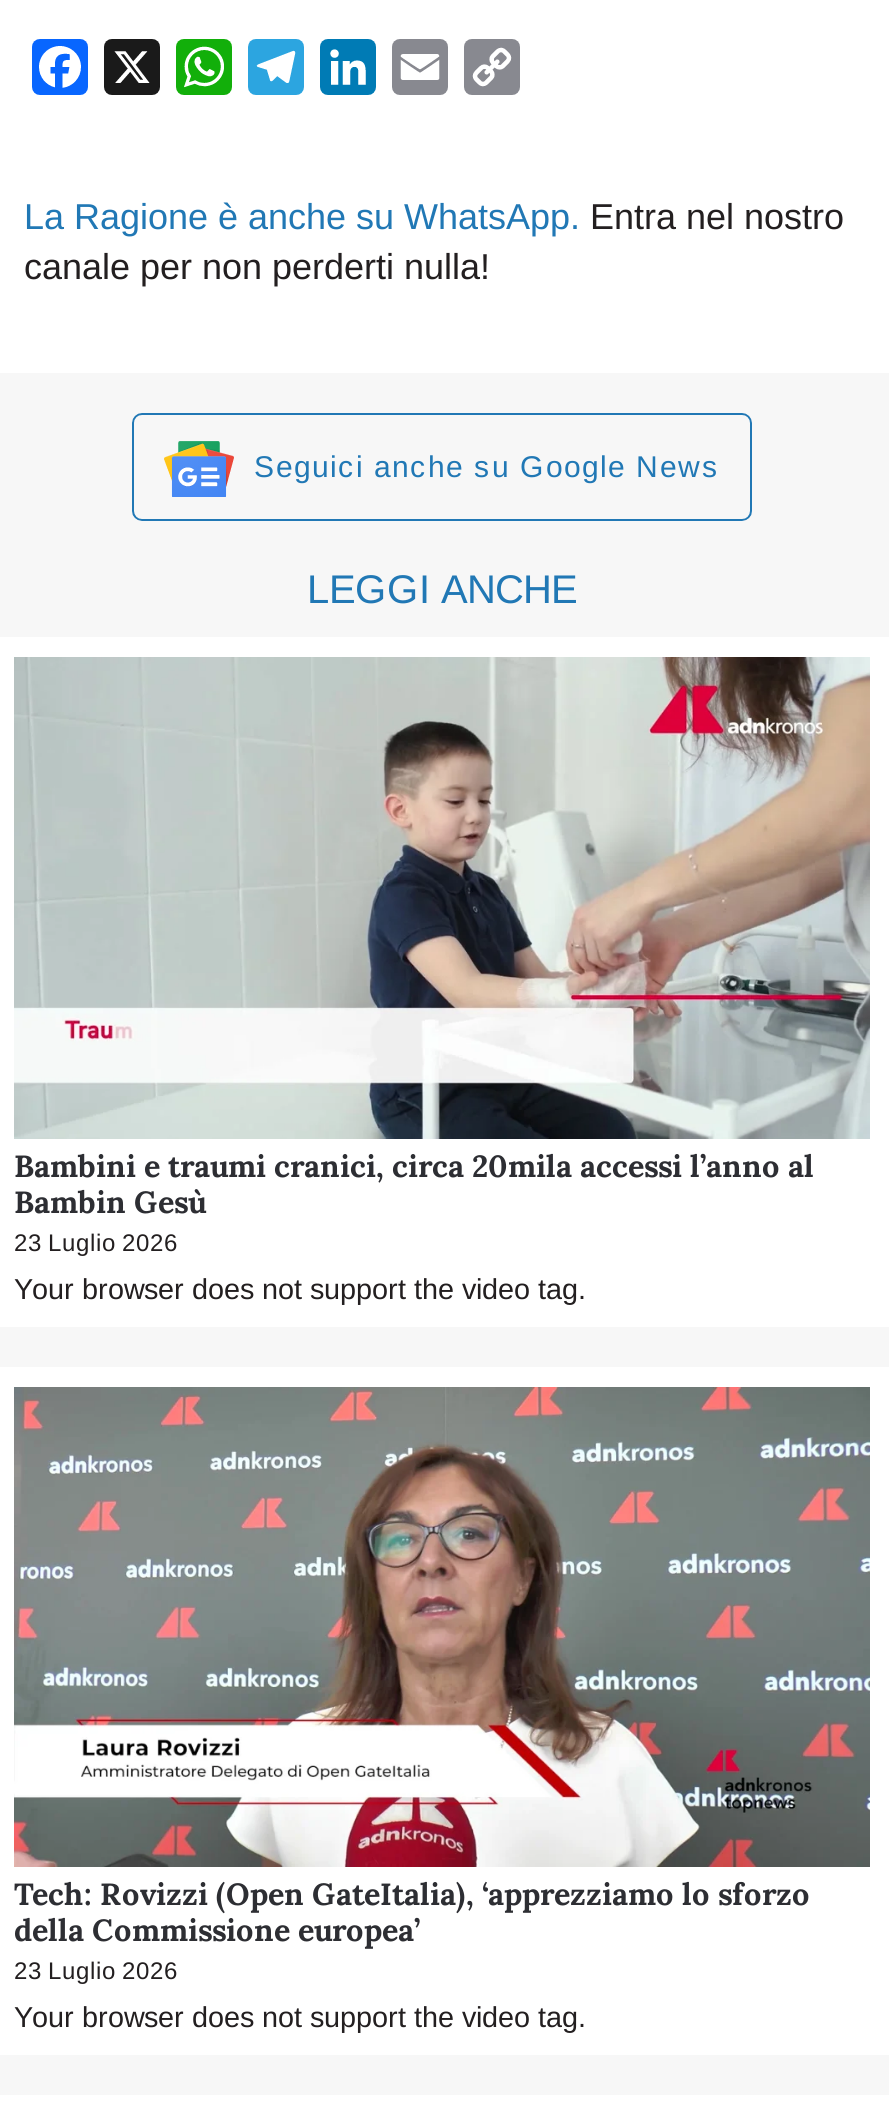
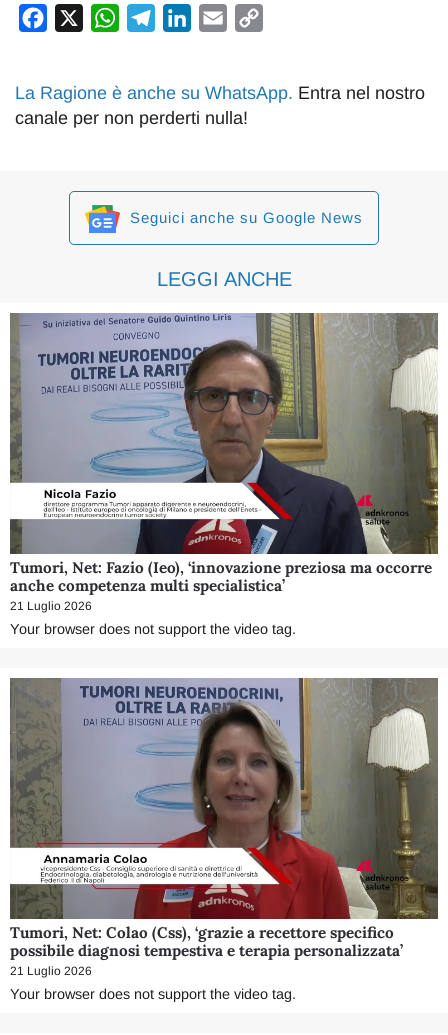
[14,657,870,1256] [image] | Bambini e traumi cranici, circa 20mila accessi l’anno al | Bambin Gesù | 23 Luglio 2026 -> [9,312,439,613] [image] | Tumori, Net: Fazio (Ieo), ‘innovazione preziosa ma occorre | anche competenza multi specialistica’ | 21 Luglio 2026
[12,1385,870,1986] [image] | Tech: Rovizzi (Open GateItalia), ‘apprezziamo lo sforzo | della Commissione europea’ | 23 Luglio 2026 -> [9,677,439,978] [image] | Tumori, Net: Colao (Css), ‘grazie a recettore specifico | possibile diagnosi tempestiva e terapia personalizzata’ | 21 Luglio 2026

